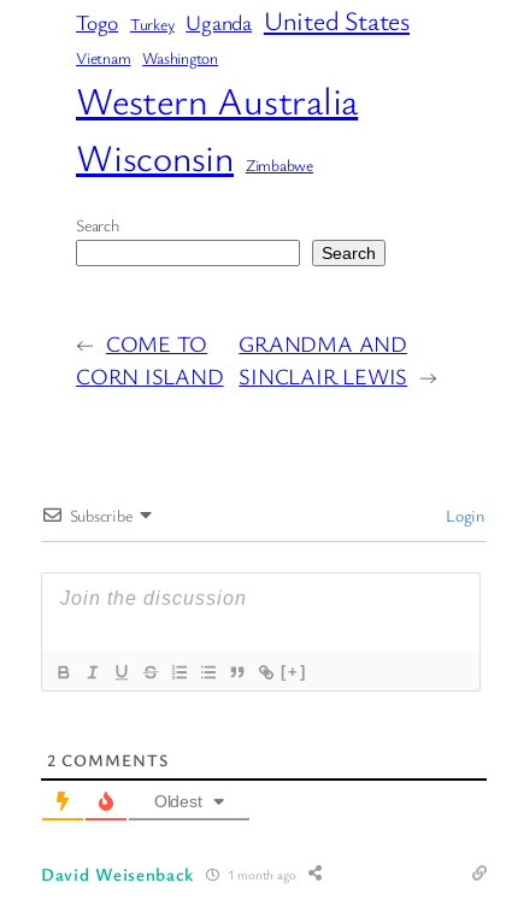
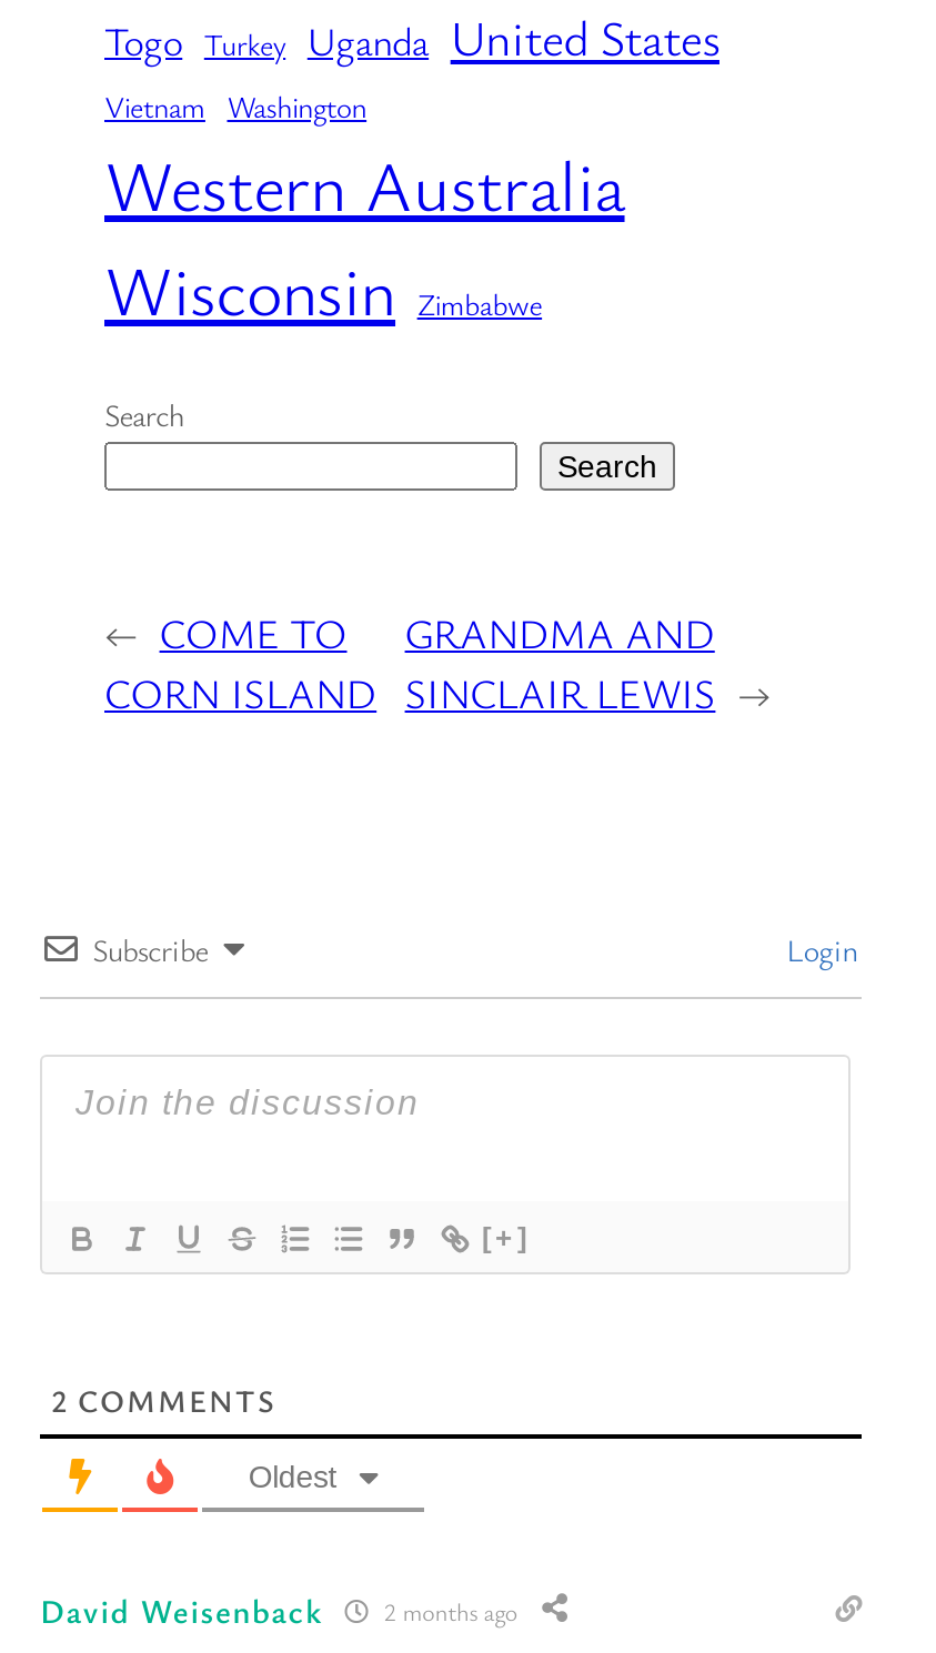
[41,861,296,886] David Weisenback 1 month ago -> [40,1588,518,1632] David Weisenback 2 months ago

